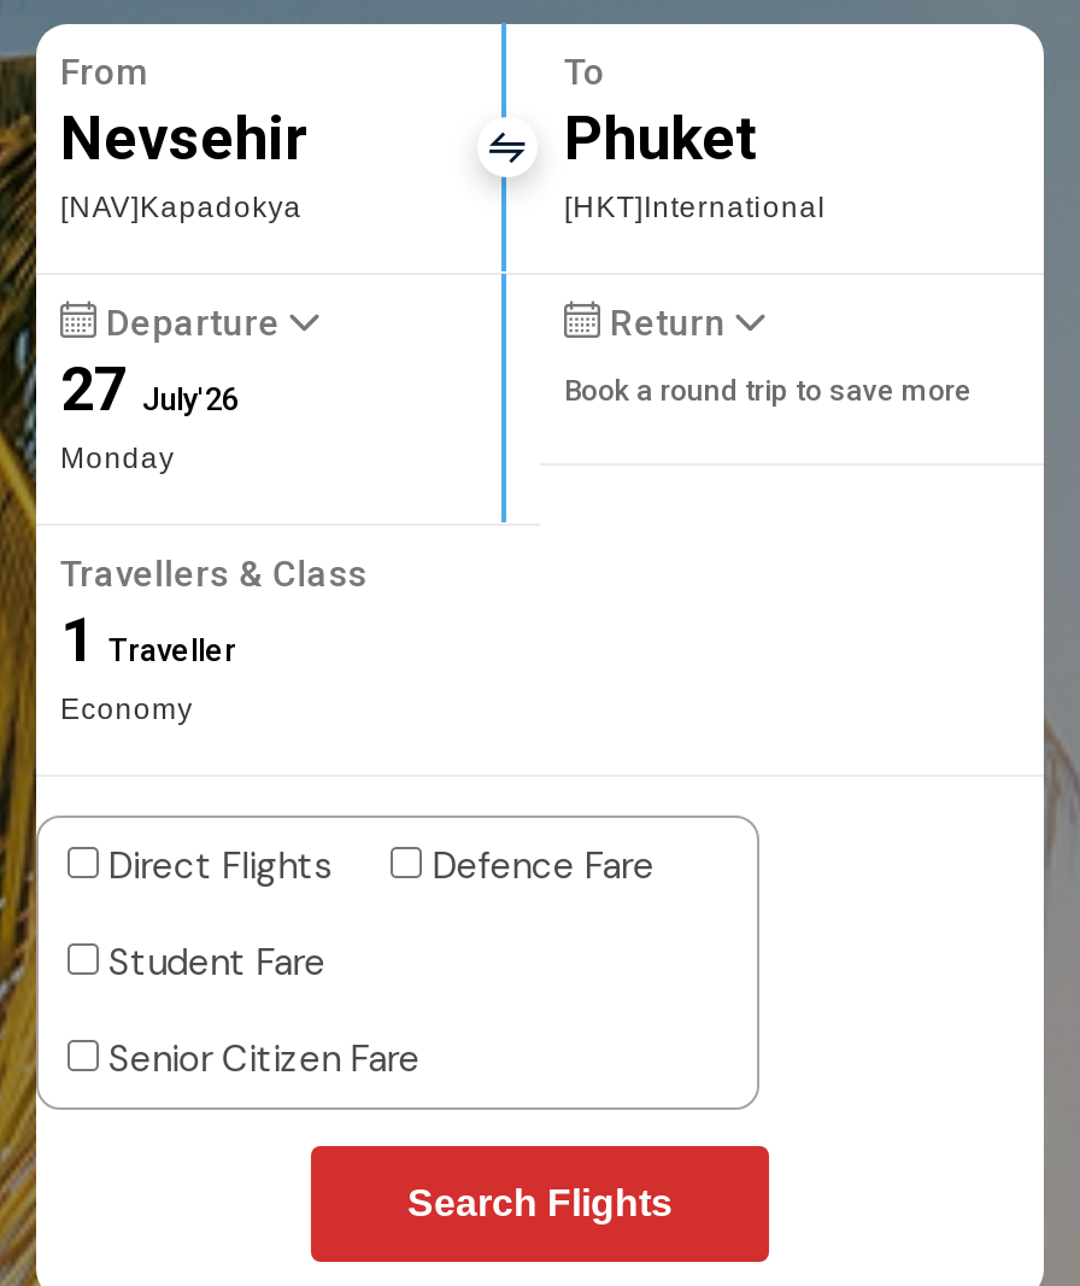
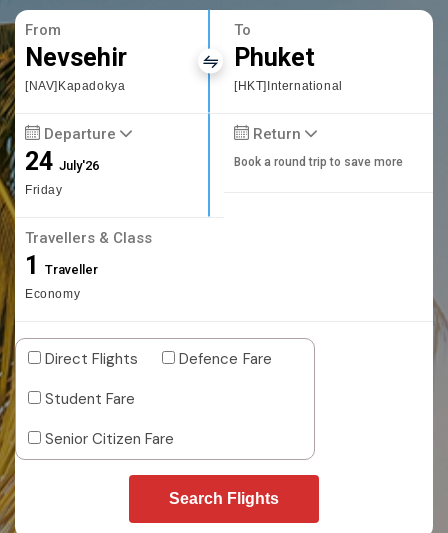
[60,354,239,475] 27 July'26 | Monday -> [25,147,99,197] 24 July'26 | Friday

